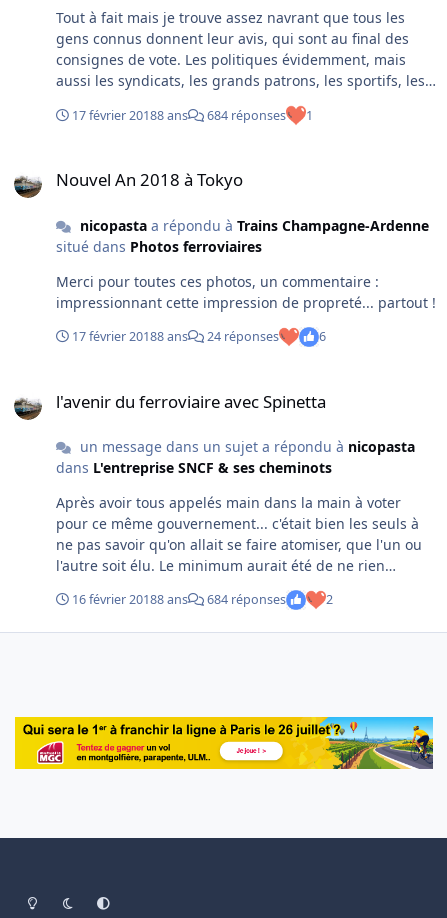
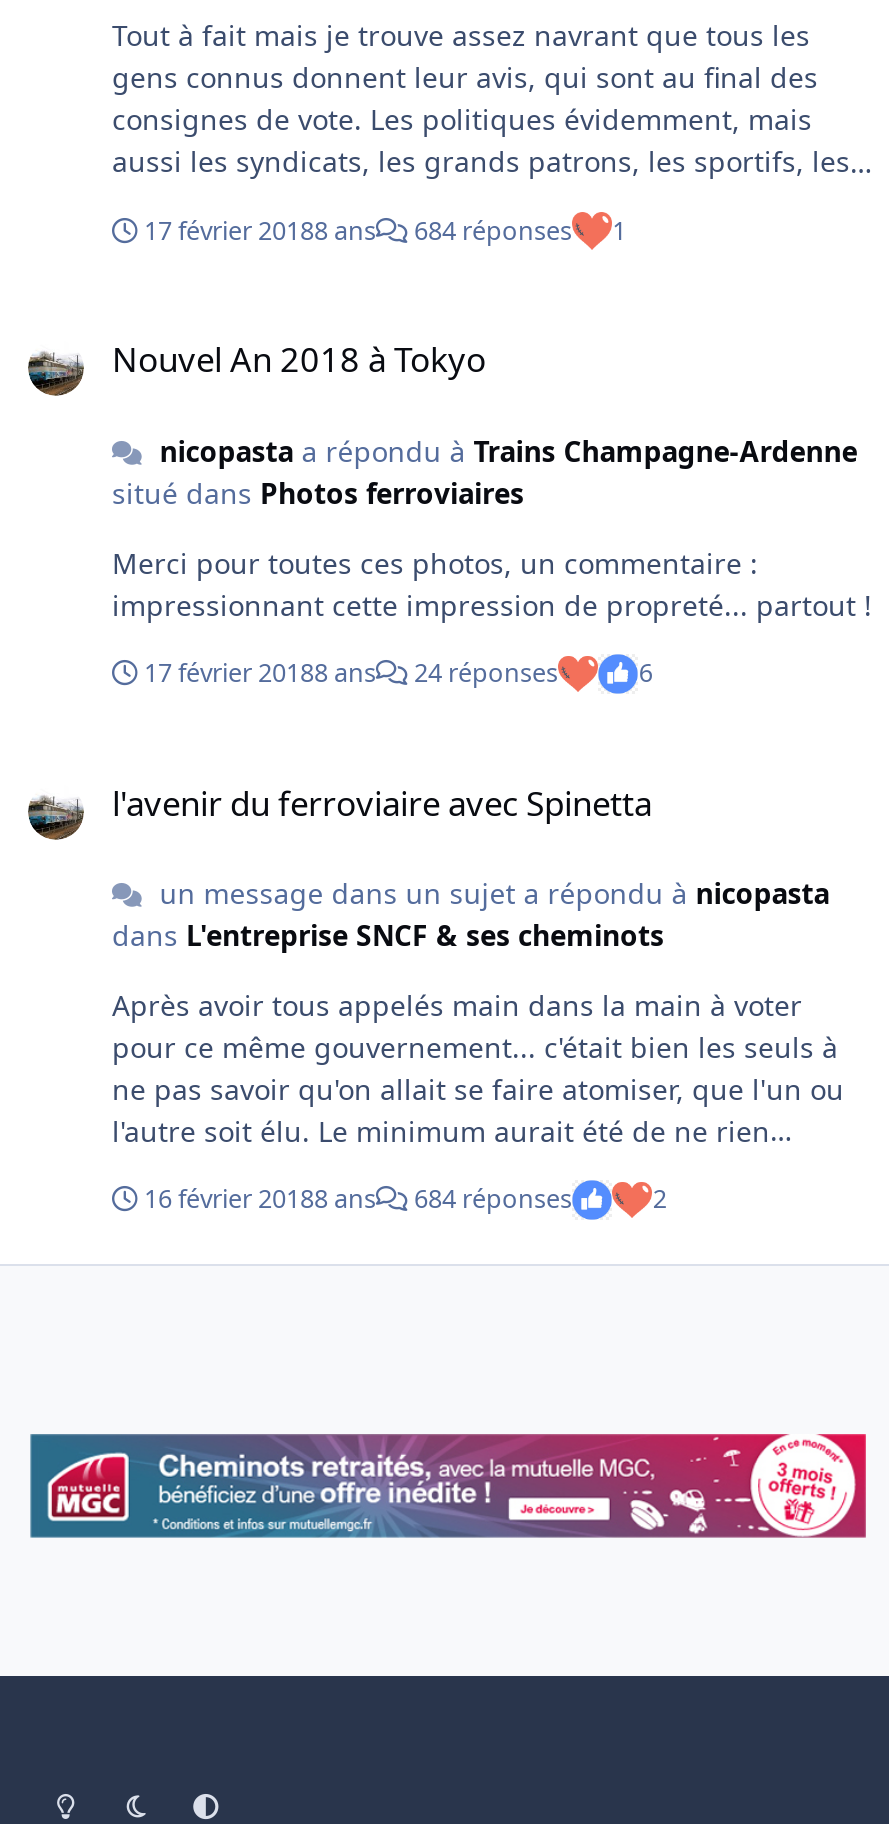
[14,716,434,770] [image] -> [28,1432,868,1540] [image]

